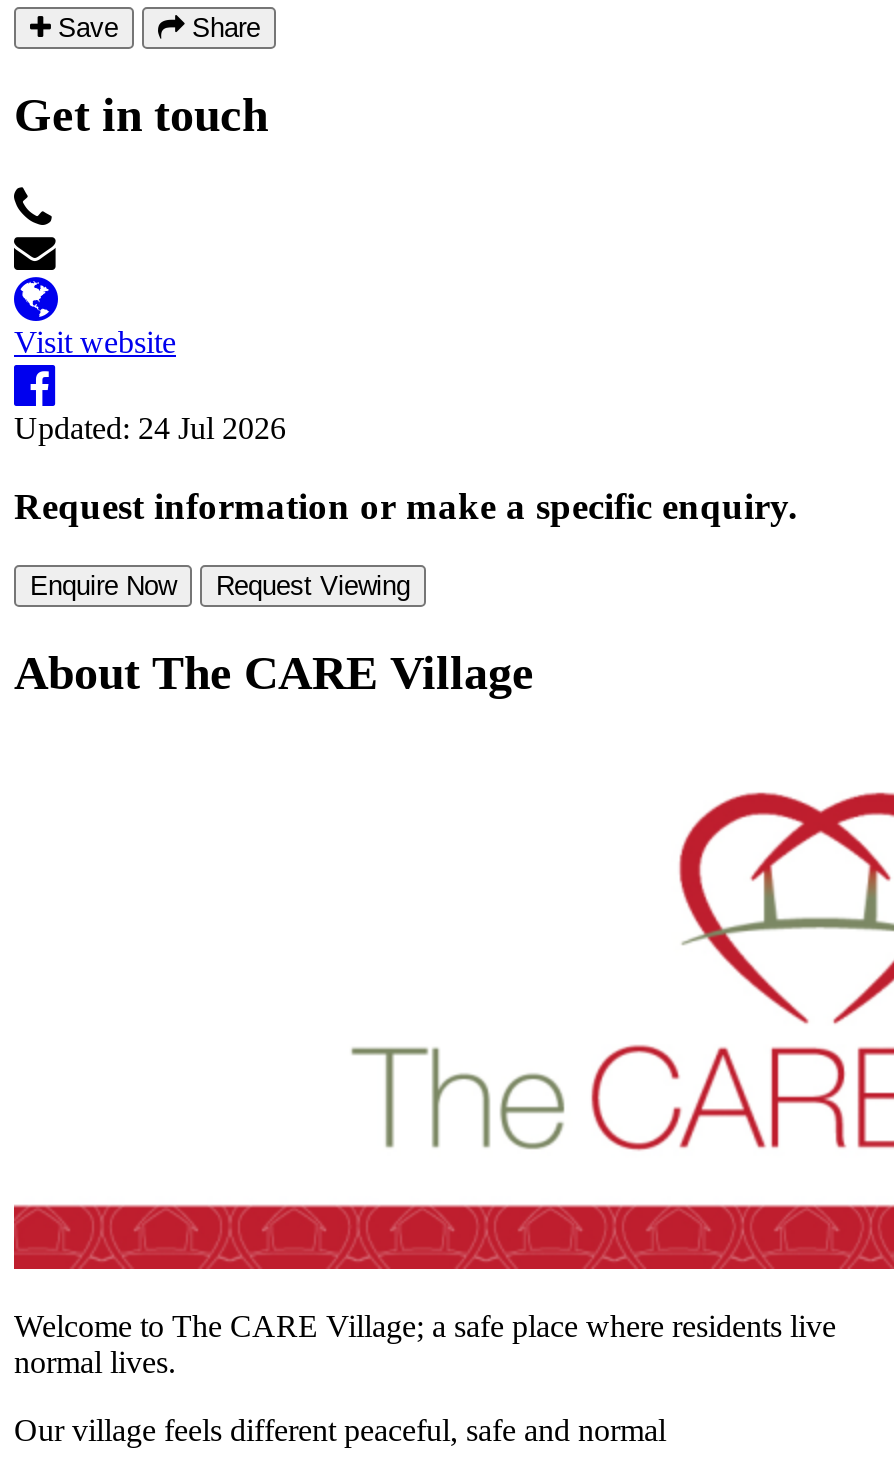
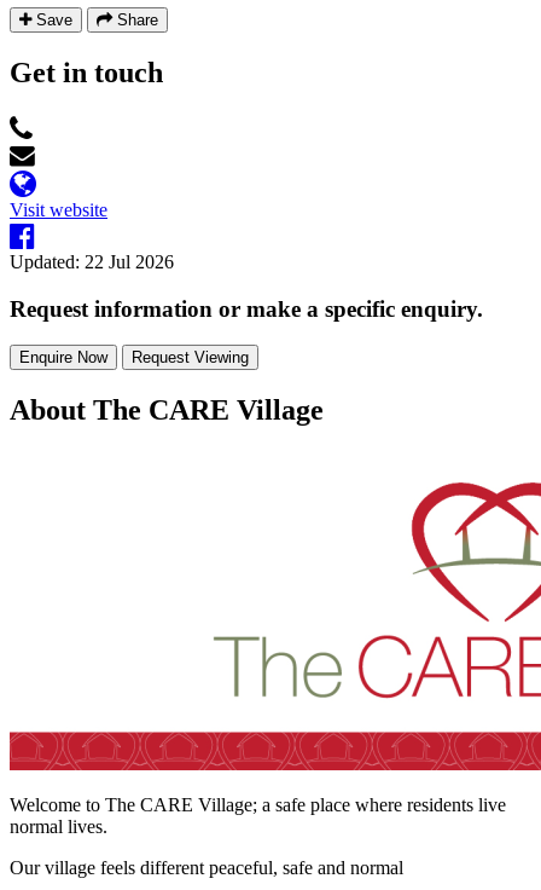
[14,411,286,445] Updated: 24 Jul 2026 -> [10,251,174,272] Updated: 22 Jul 2026

